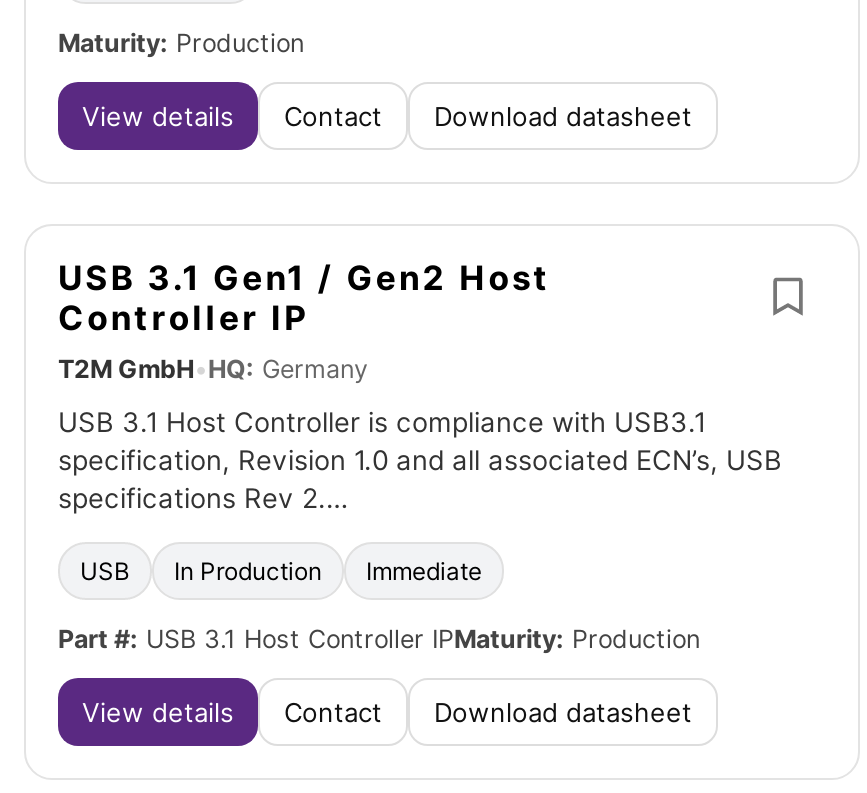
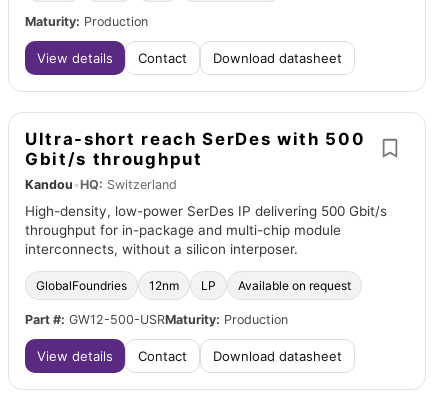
[58,258,551,384] USB 3.1 Gen1 / Gen2 Host | Controller IP | T2M GmbH • HQ: Germany -> [25,129,365,192] Ultra-short reach SerDes with 500 | Gbit/s throughput | Kandou • HQ: Switzerland
[58,406,782,514] USB 3.1 Host Controller is compliance with USB3.1 | specification, Revision 1.0 and all associated ECN’s, USB | specifications Rev 2.… -> [25,203,387,257] High-density, low-power SerDes IP delivering 500 Gbit/s | throughput for in-package and multi-chip module | interconnects, without a silicon interposer.
[80,556,482,586] USB | In Production | Immediate -> [36,278,351,293] GlobalFoundries | 12nm | LP | Available on request
[58,624,700,654] Part #: USB 3.1 Host Controller IPMaturity: Production -> [25,312,288,327] Part #: GW12-500-USRMaturity: Production

